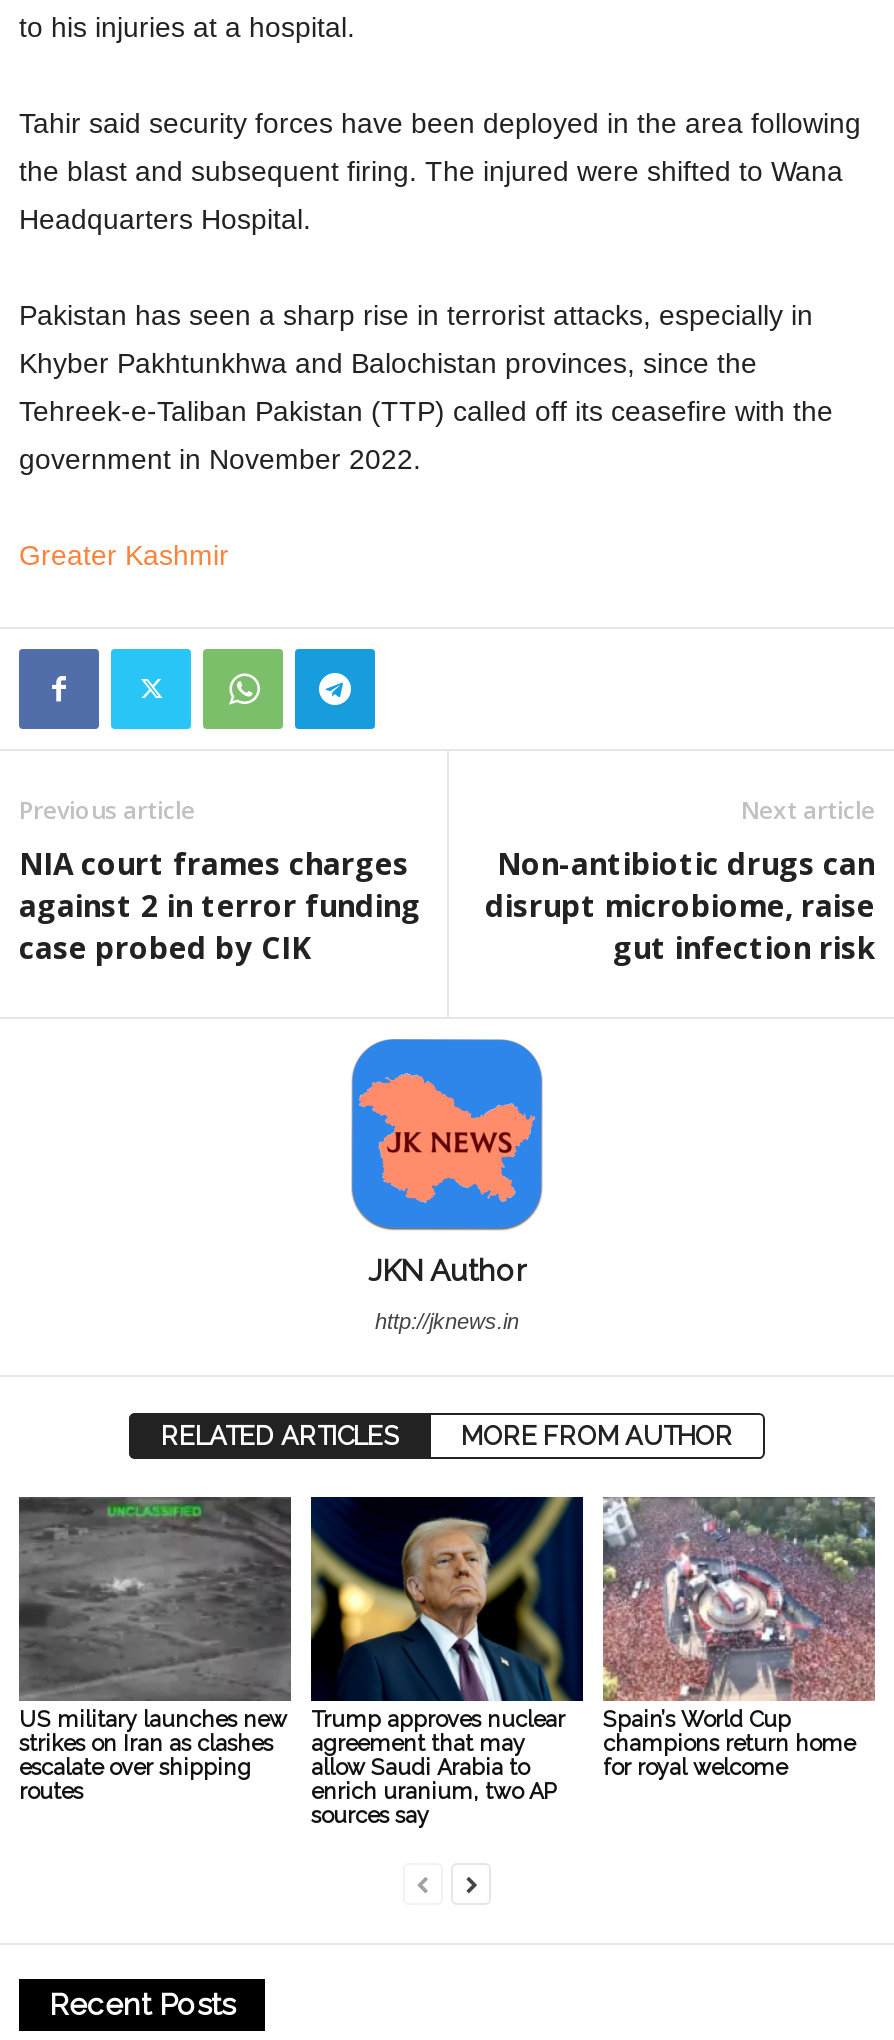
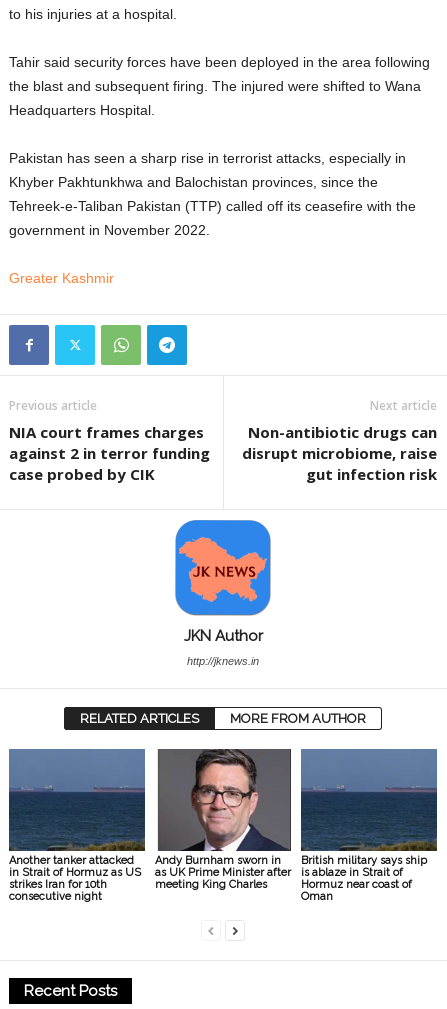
[17,1495,293,1805] [image] | US military launches new | strikes on Iran as clashes | escalate over shipping | routes -> [9,748,145,903] [image] | Another tanker attacked | in Strait of Hormuz as US | strikes Iran for 10th | consecutive night
[309,1495,581,1829] [image] | Trump approves nuclear | agreement that may | allow Saudi Arabia to | enrich uranium, two AP | sources say -> [155,748,291,891] [image] | Andy Burnham sworn in | as UK Prime Minister after | meeting King Charles
[601,1497,877,1781] [image] | Spain’s World Cup | champions return home | for royal welcome -> [300,749,438,903] [image] | British military says ship | is ablaze in Strait of | Hormuz near coast of | Oman

